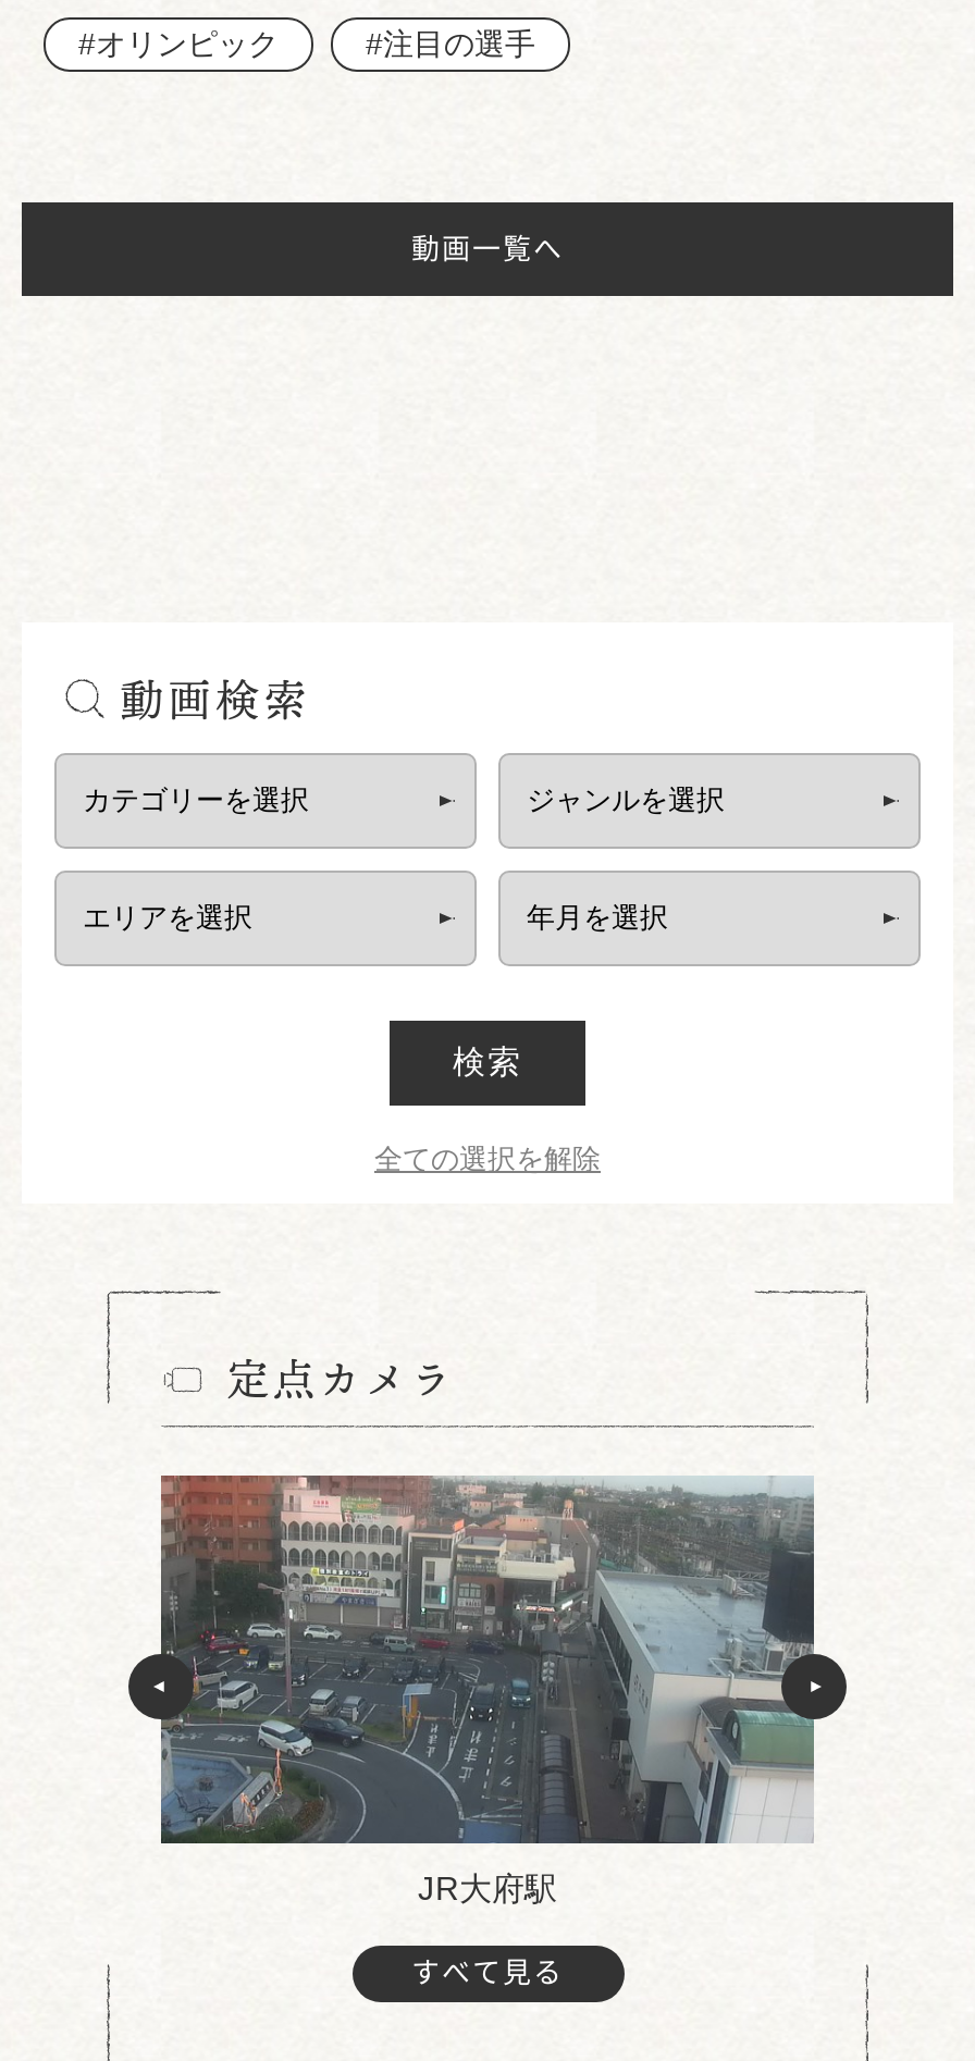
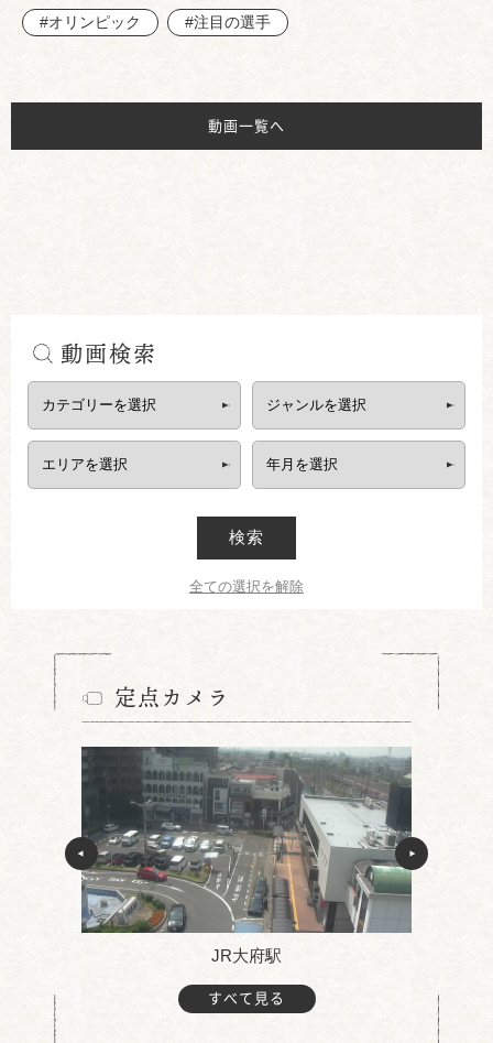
[159,1473,814,1843] [image] -> [80,746,412,933] [image]

